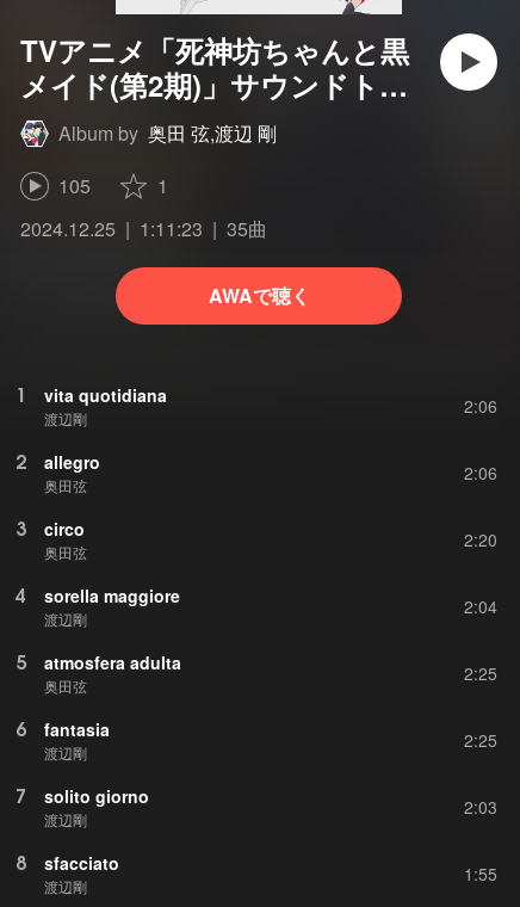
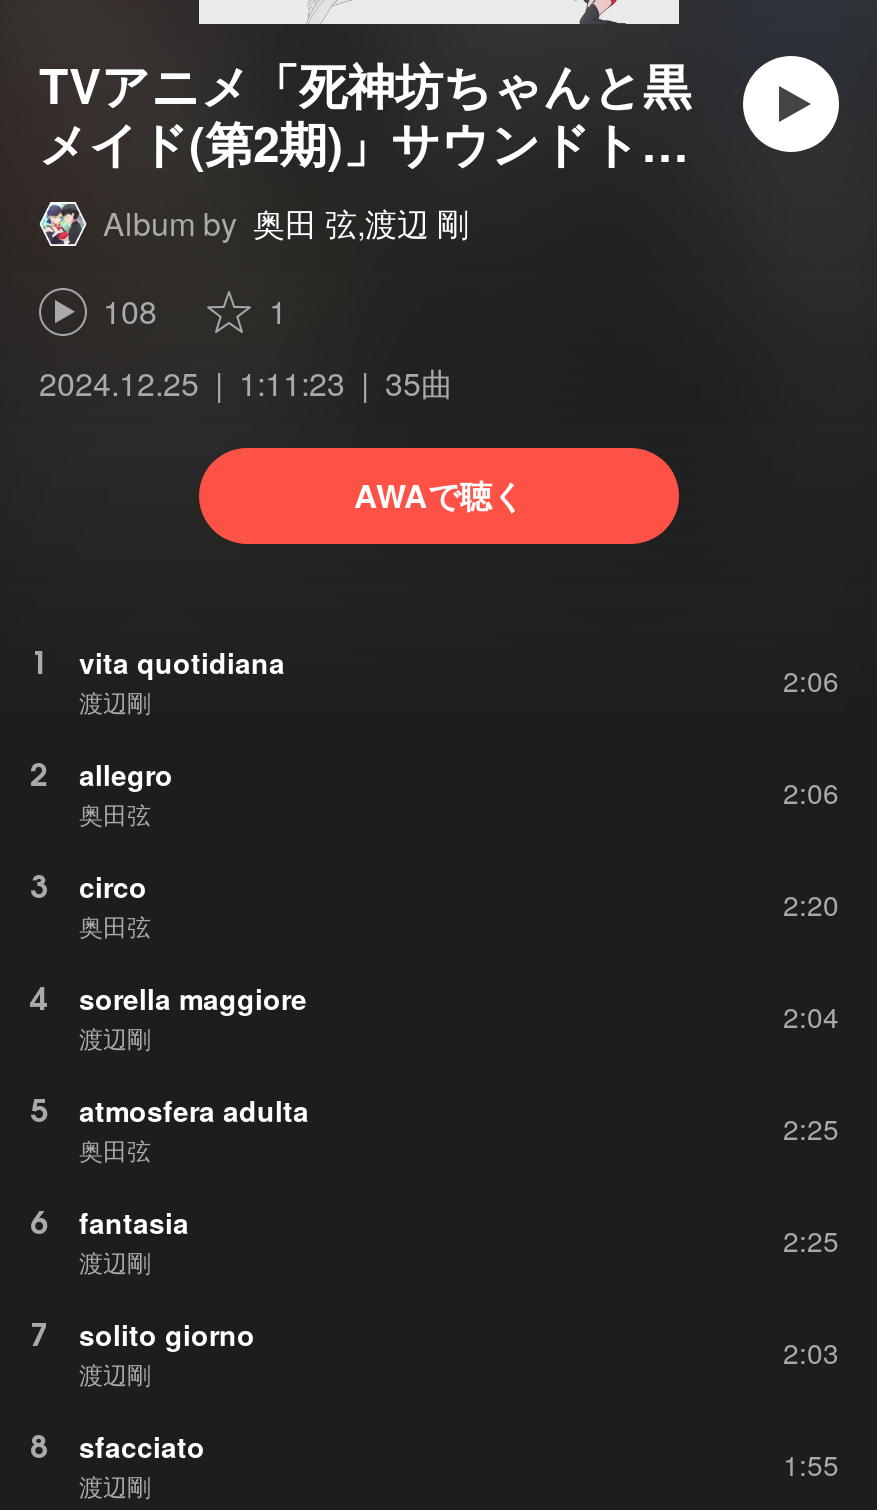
[58,172,91,199] 105 -> [103,288,157,334] 108

